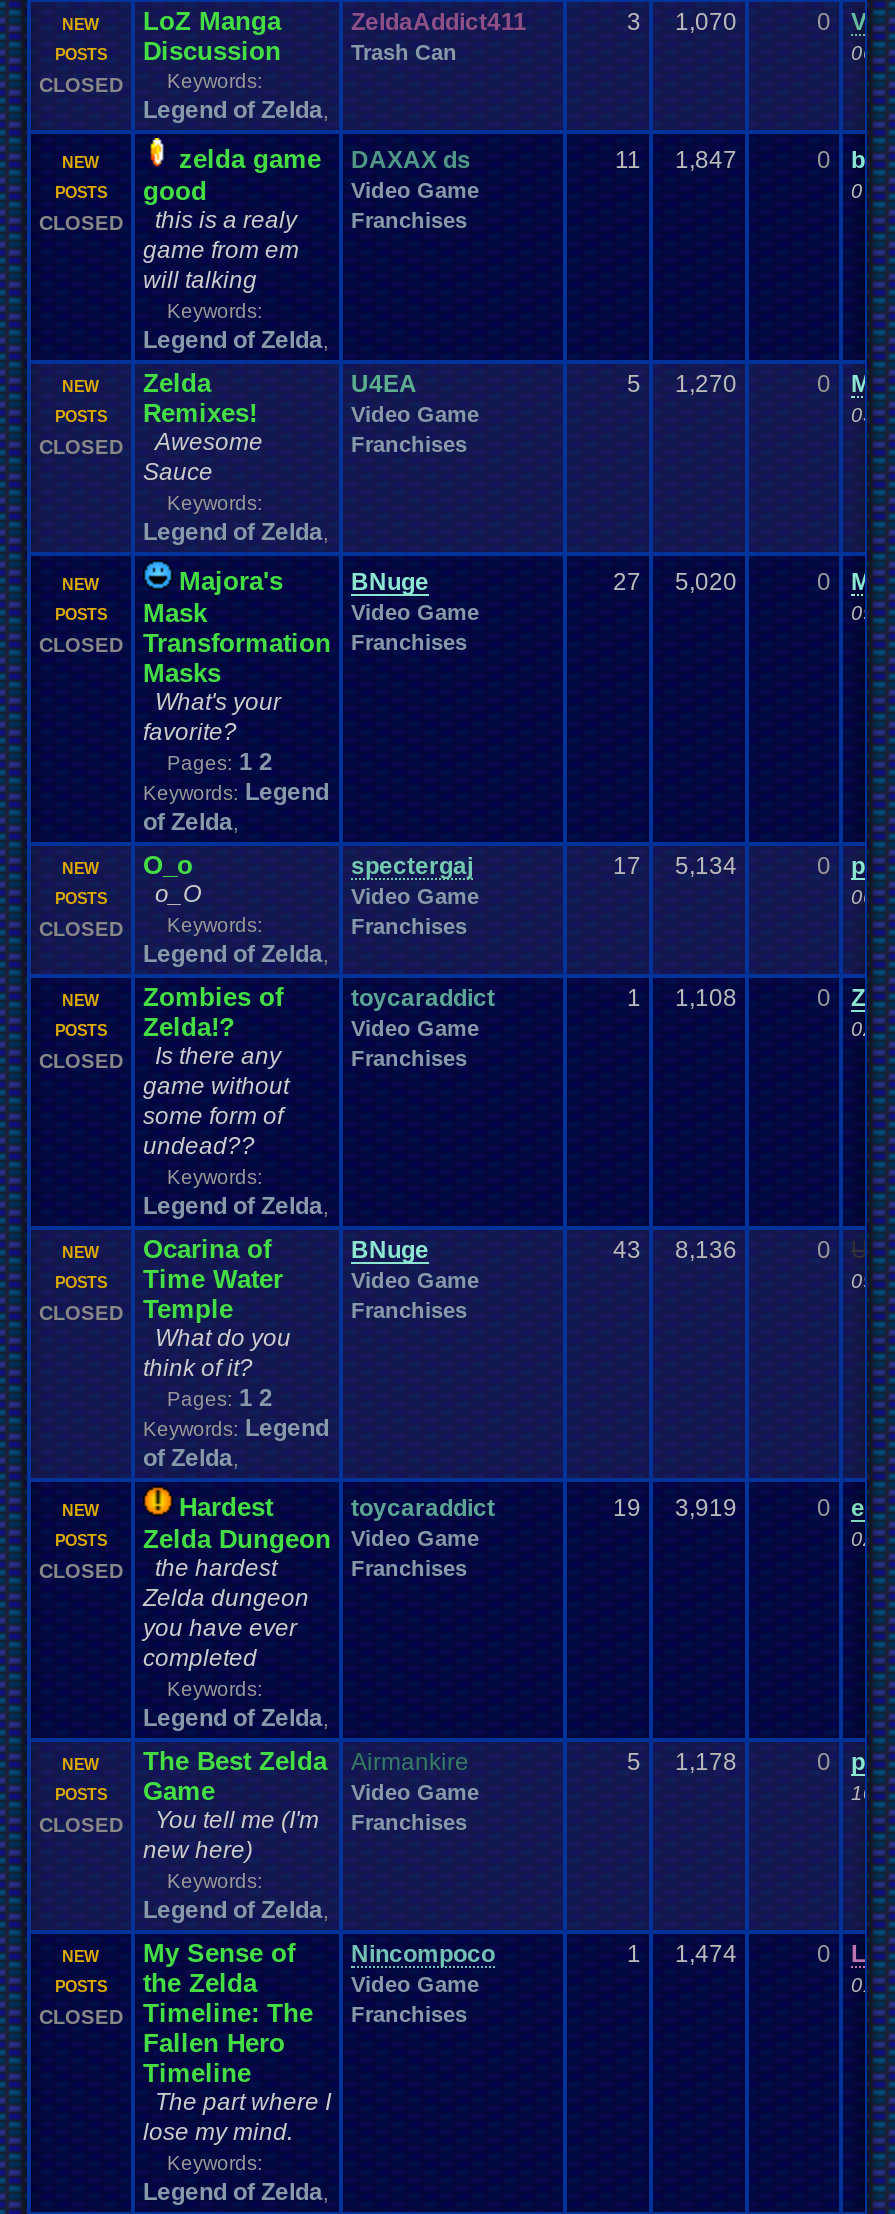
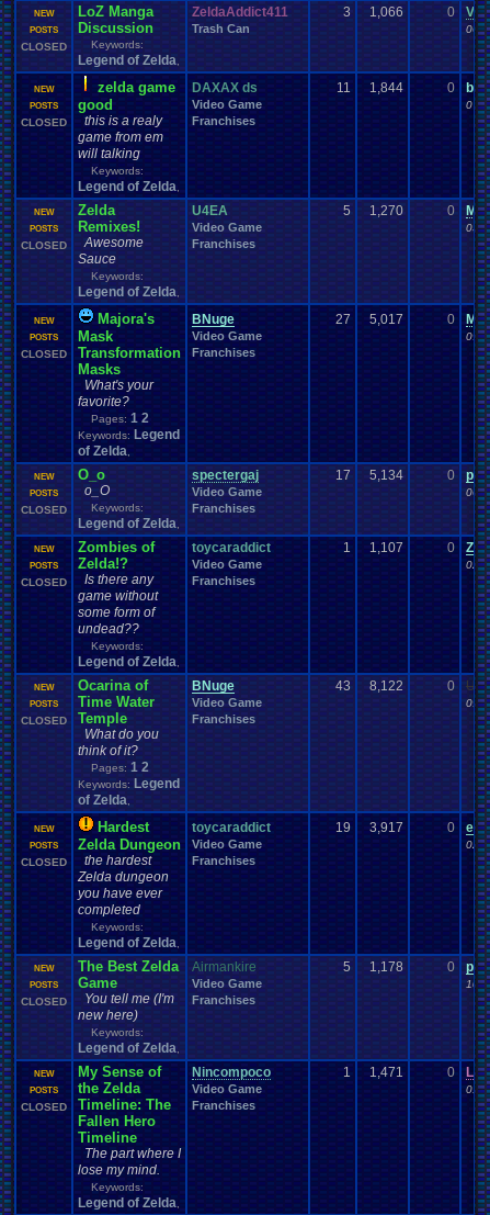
[627,8,737,36] 3 1,070 -> [343,4,403,20] 3 1,066
[615,146,737,174] 11 1,847 -> [337,80,403,95] 11 1,844
[613,568,737,596] 27 5,020 -> [335,312,403,327] 27 5,017
[627,984,737,1012] 1 1,108 -> [343,540,403,555] 1 1,107
[613,1236,737,1264] 43 8,136 -> [335,678,403,694] 43 8,122
[613,1494,737,1522] 19 3,919 -> [335,820,403,835] 19 3,917
[627,1940,737,1968] 1 1,474 -> [343,1065,403,1080] 1 1,471

